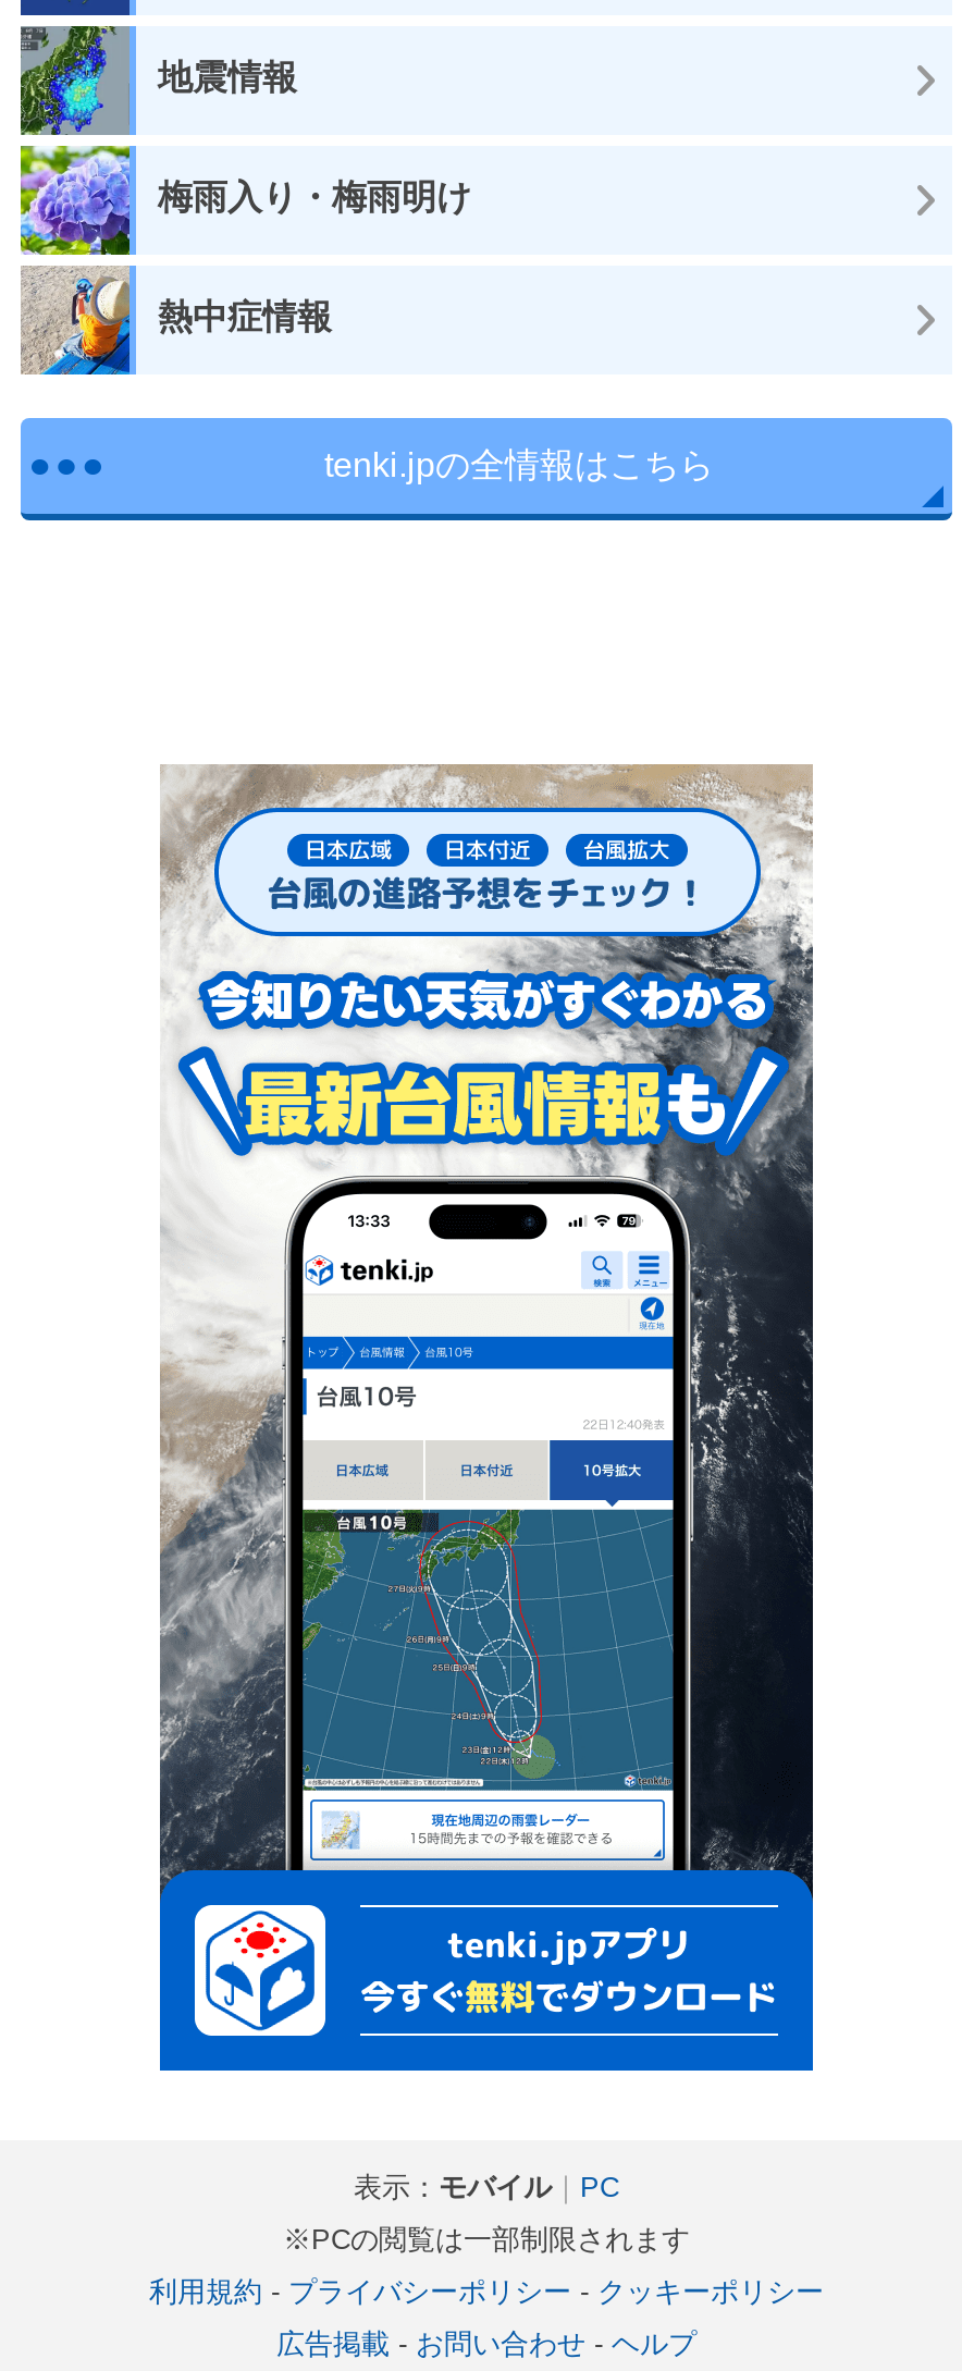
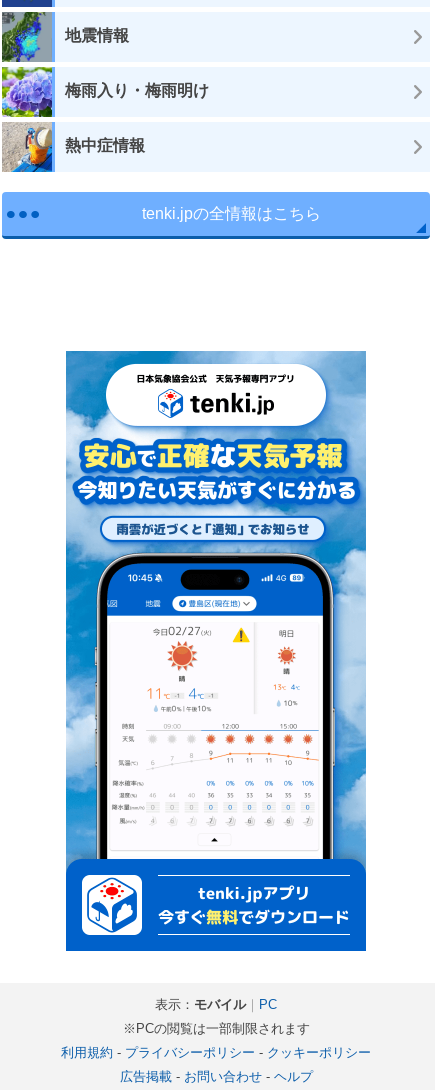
[158,762,815,1896] [image] -> [65,350,367,870] [image]

